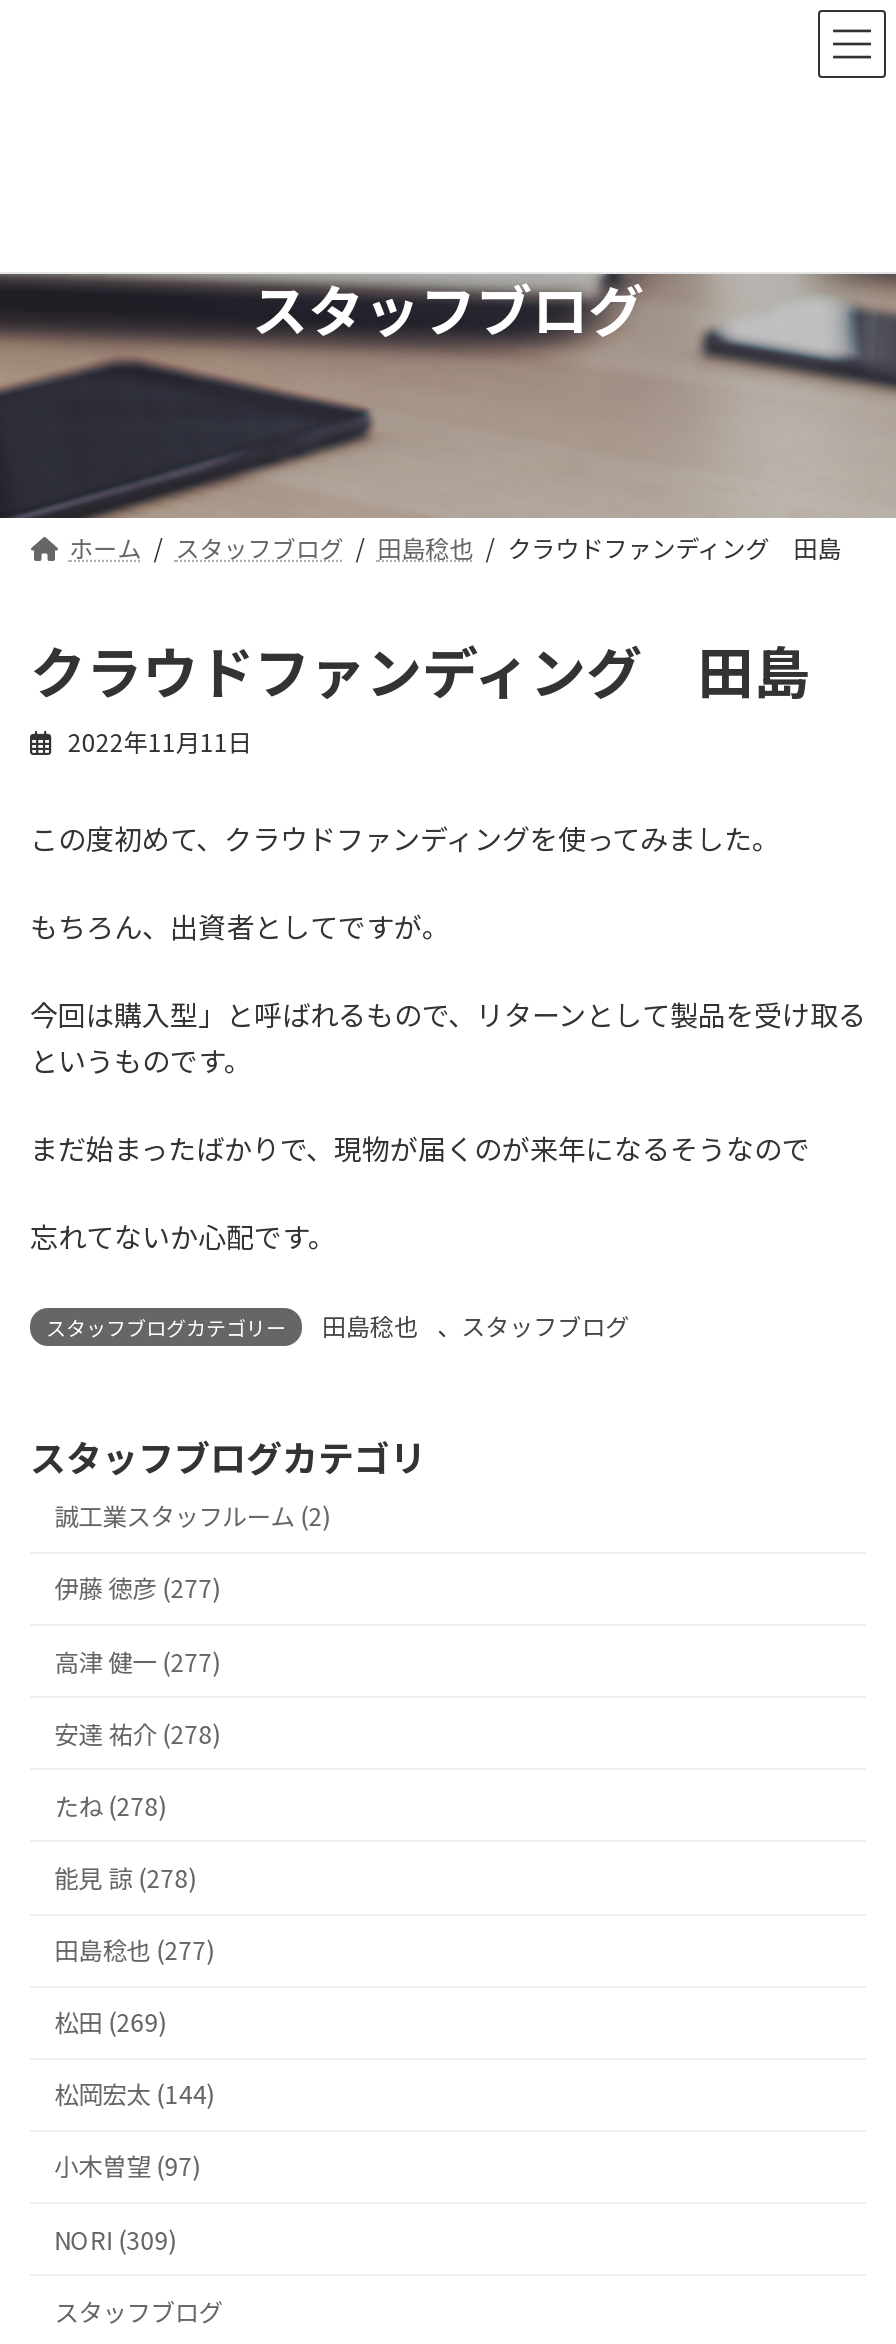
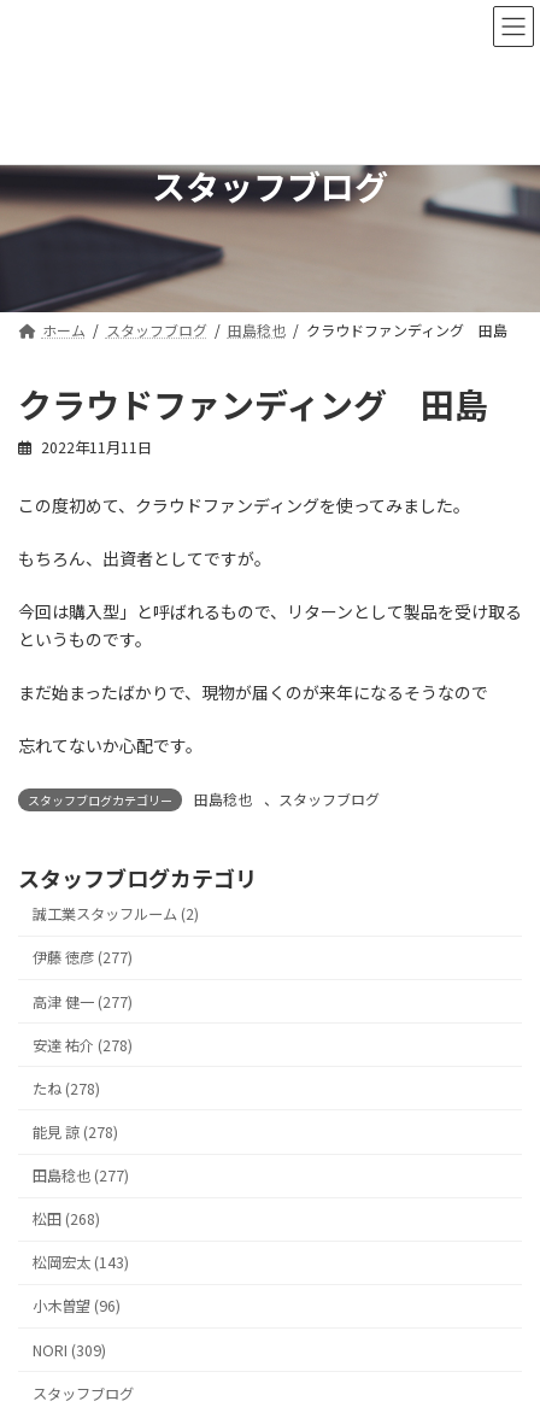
[54,2004,166,2040] 松田 (269) -> [33,1208,100,1230] 松田 (268)
[54,2077,214,2113] 松岡宏太 (144) -> [33,1252,129,1274] 松岡宏太 (143)
[54,2149,200,2185] 小木曽望 (97) -> [33,1295,121,1317] 小木曽望 (96)

